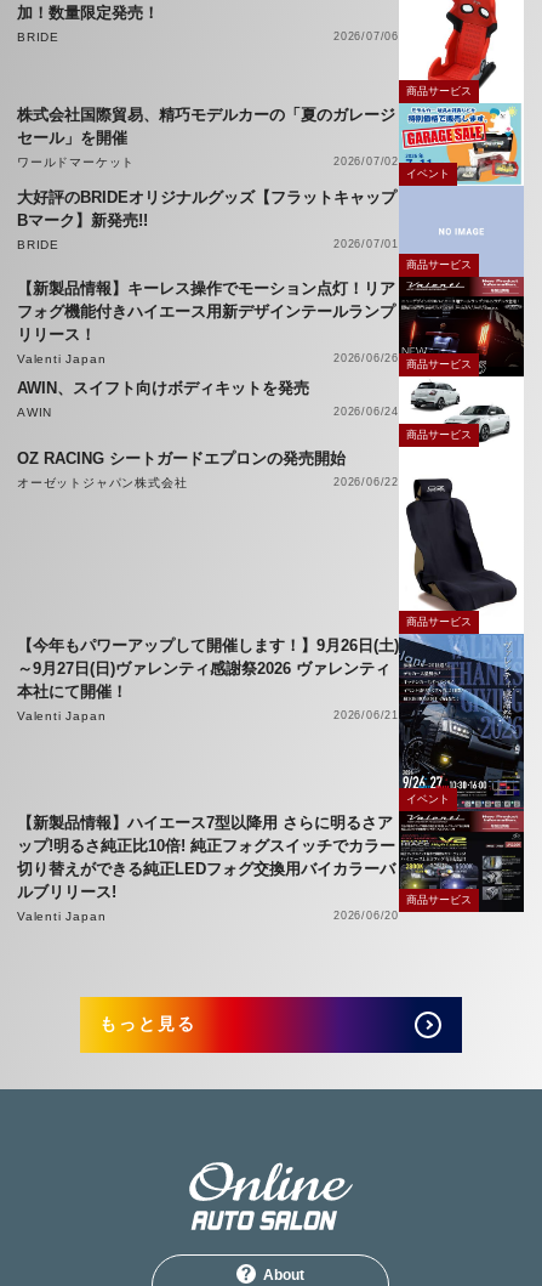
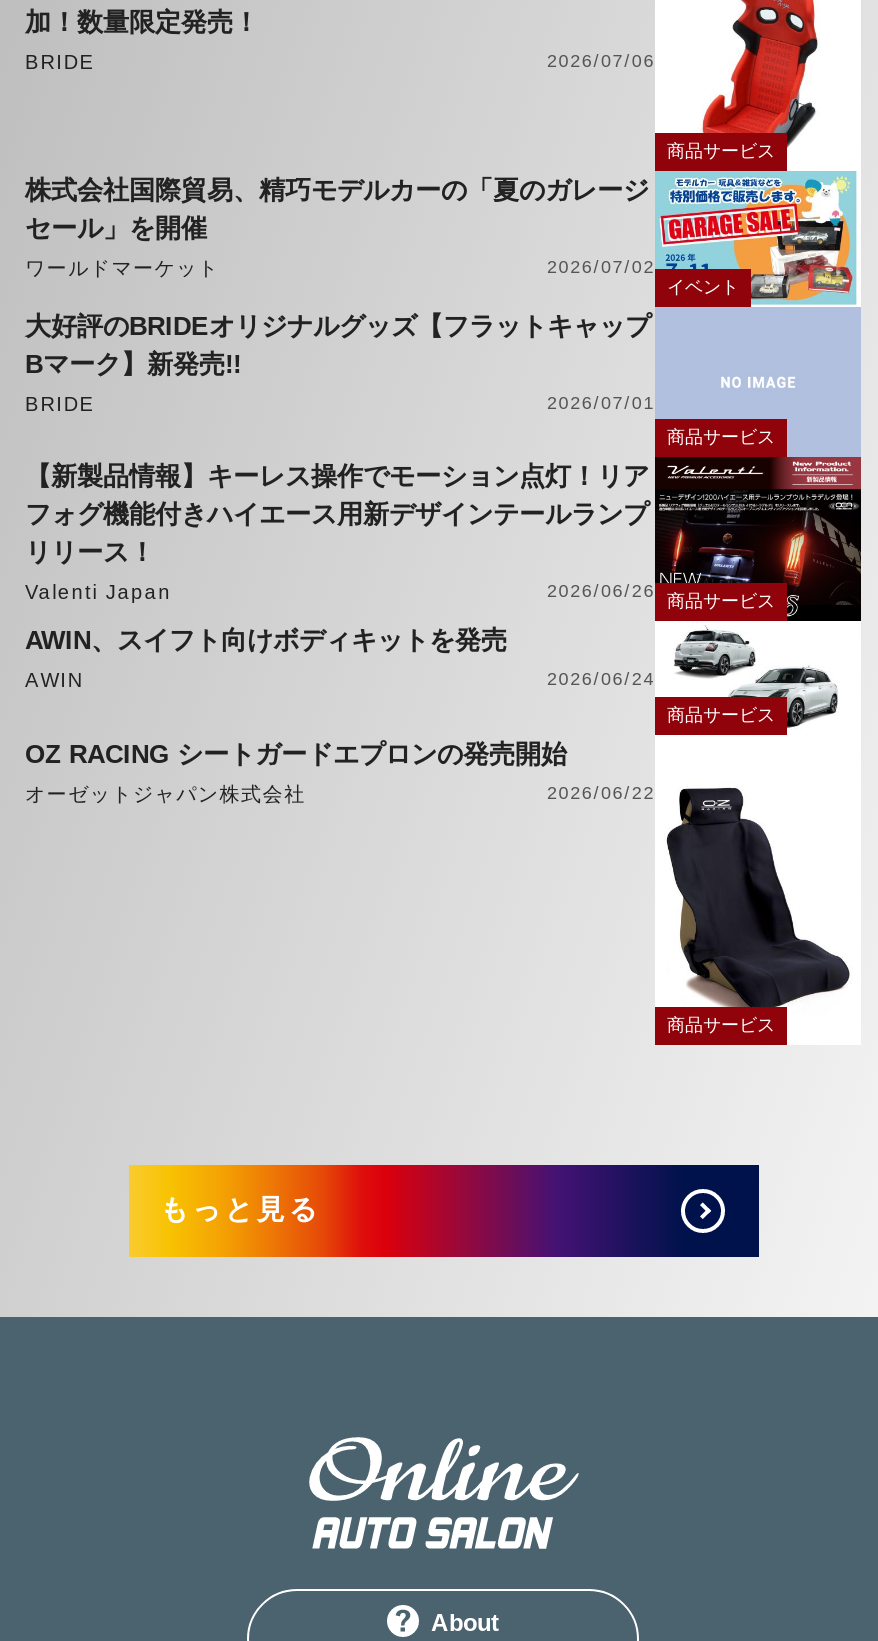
[17,633,525,923] [image] | 【今年もパワーアップして開催します！】9月26日(土) | ～9月27日(日)ヴァレンティ感謝祭2026 ヴァレンティ | 本社にて開催！ | Valenti Japan | 2026/06/21 -> none
[17,792,450,922] イベント | 【新製品情報】ハイエース7型以降用 さらに明るさア | ップ!明るさ純正比10倍! 純正フォグスイッチでカラー | 切り替えができる純正LEDフォグ交換用バイカラーバ | ルブリリース! | Valenti Japan | 2026/06/20 -> none
[406,894,472,906] 商品サービス -> none

